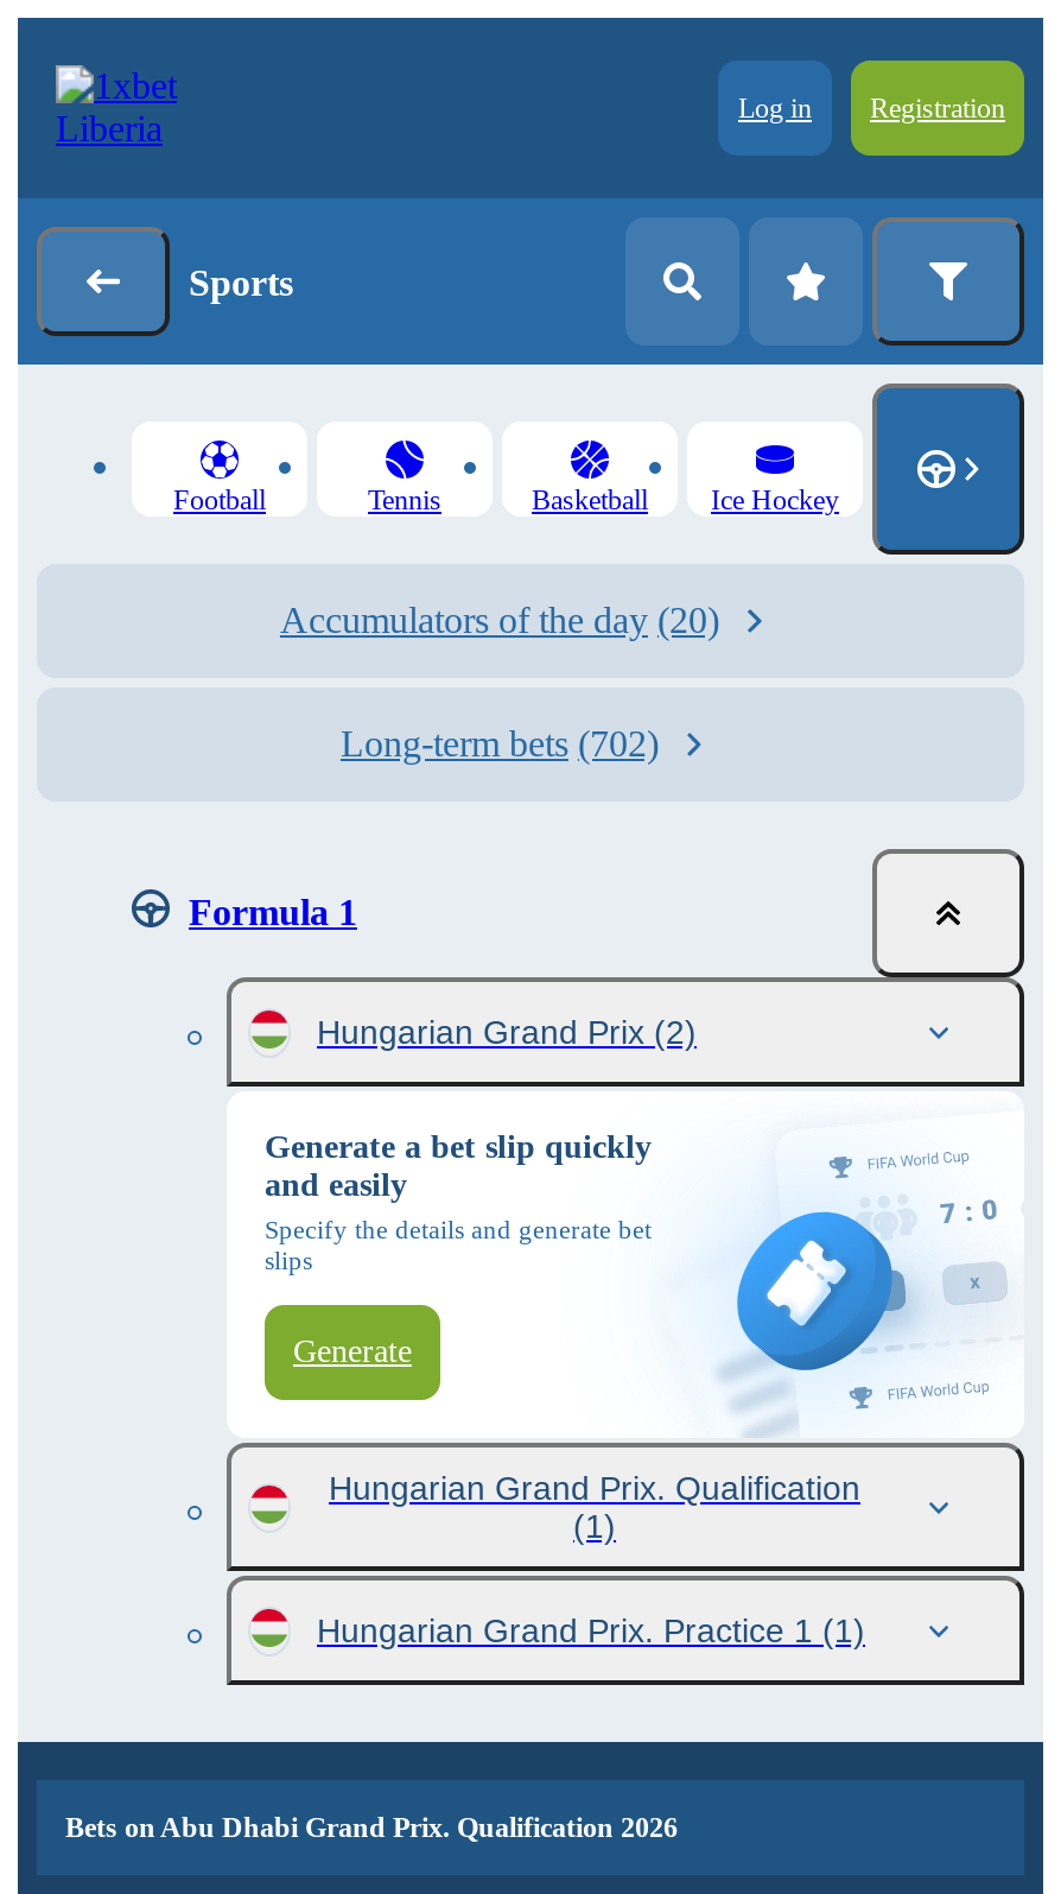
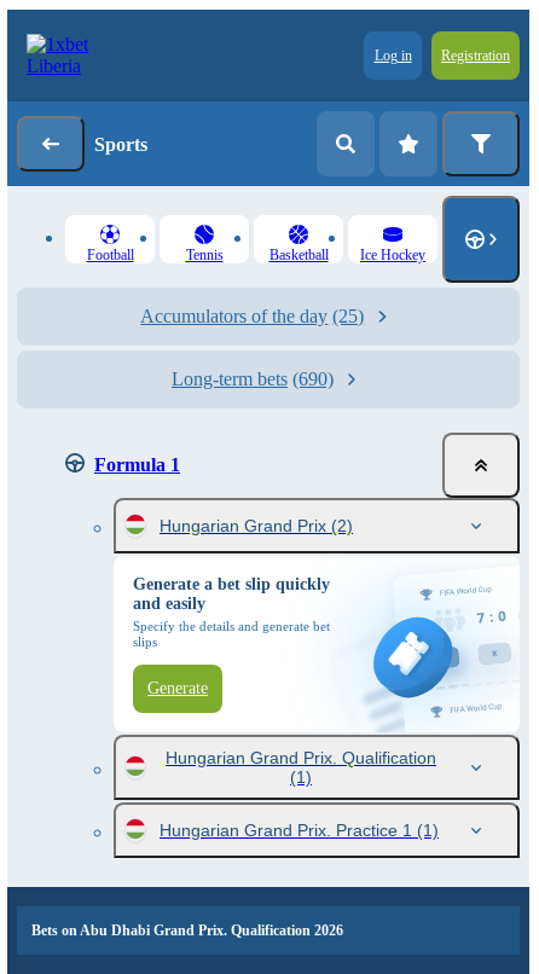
[280,600,719,640] Accumulators of the day (20) -> [141,306,364,326] Accumulators of the day (25)
[341,723,659,764] Long-term bets (702) -> [172,369,334,389] Long-term bets (690)

